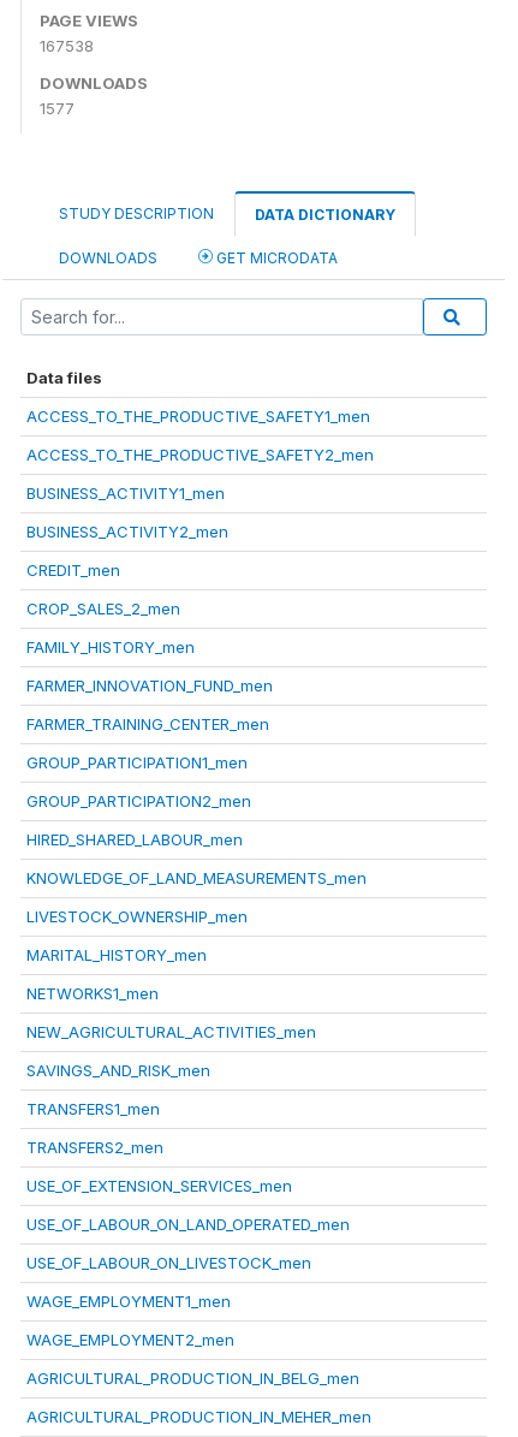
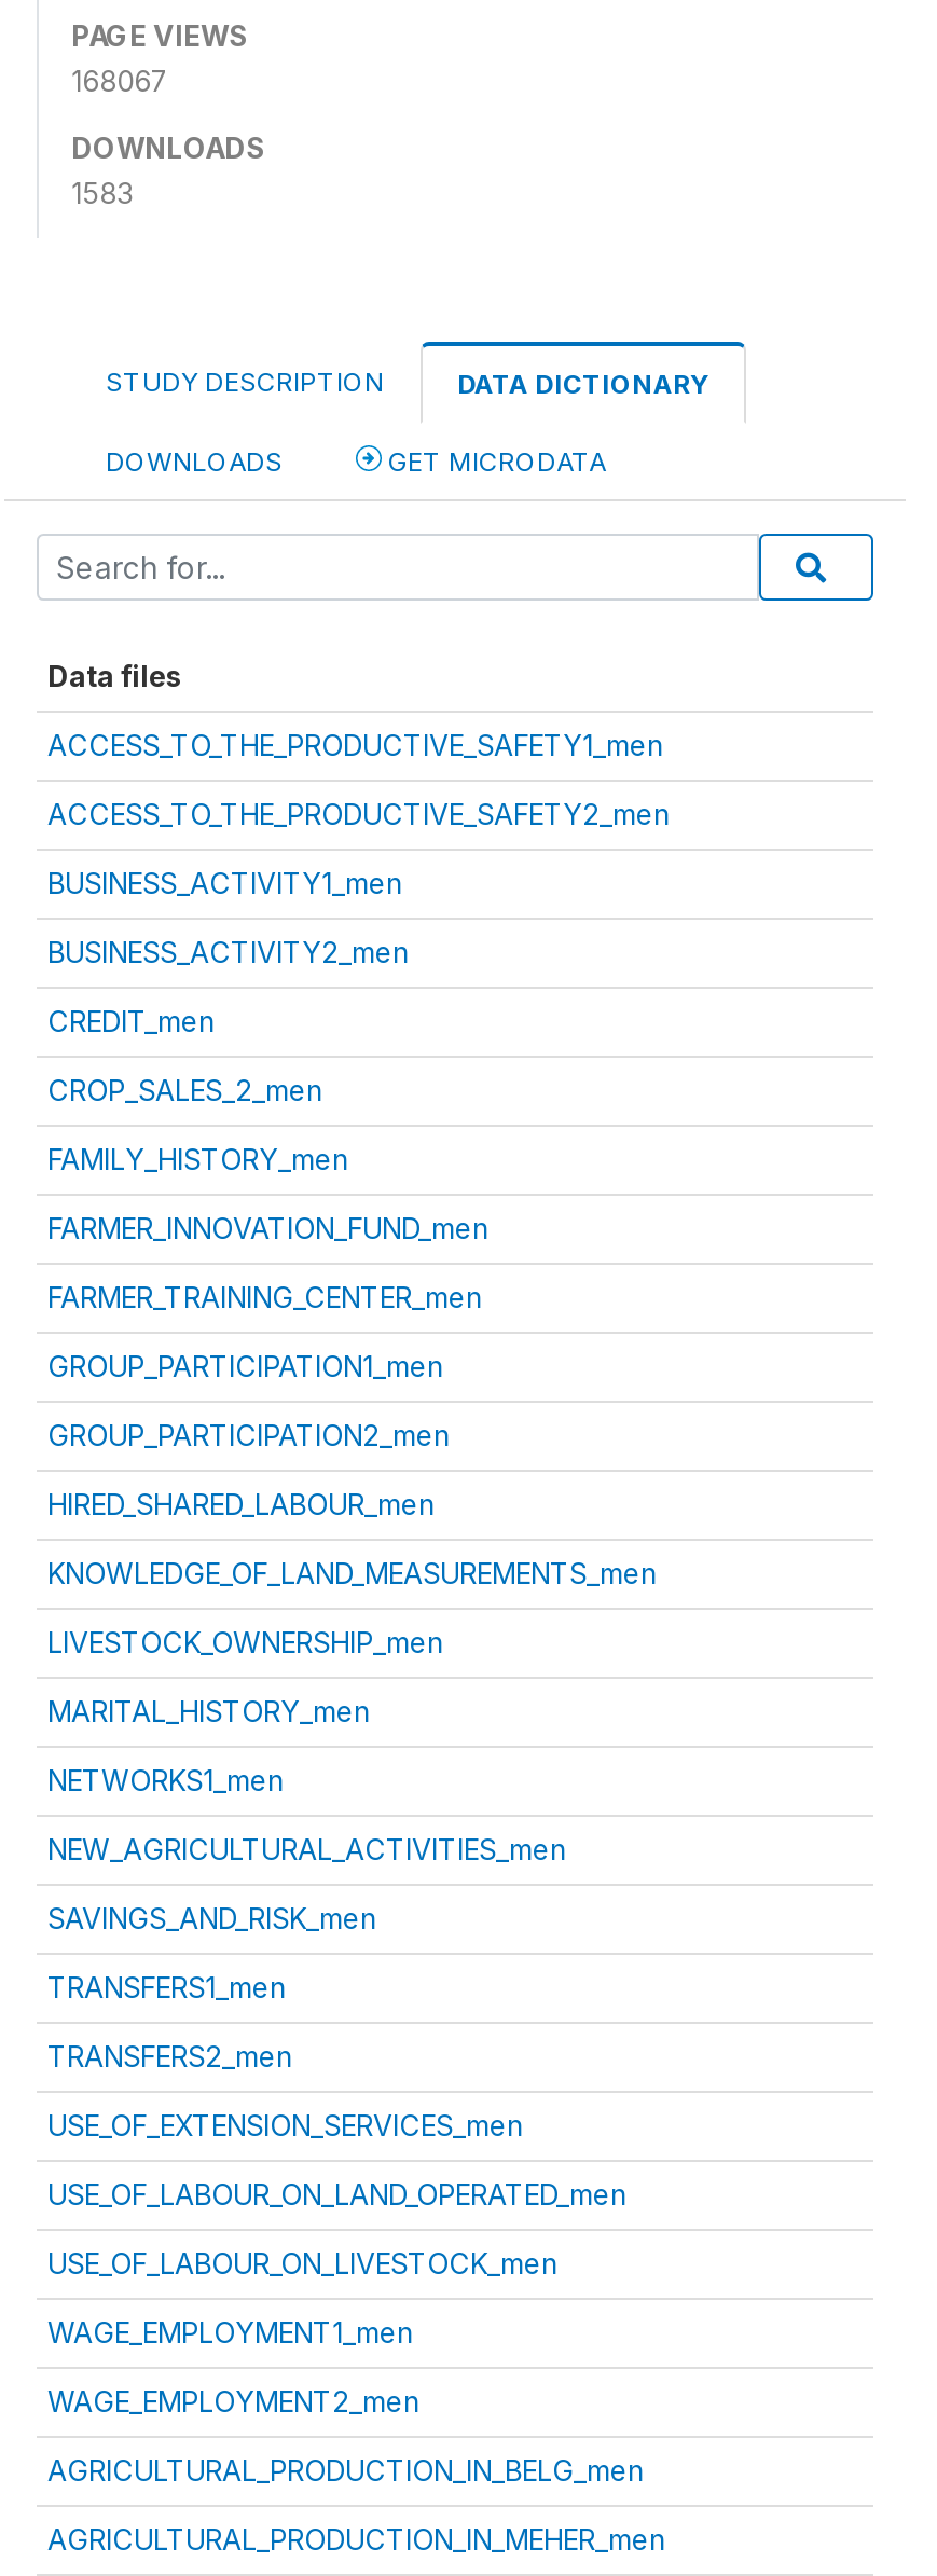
[40,36,94,55] 167538 -> [71,64,168,98] 168067
[40,99,75,118] 1577 -> [71,176,134,210] 1583

